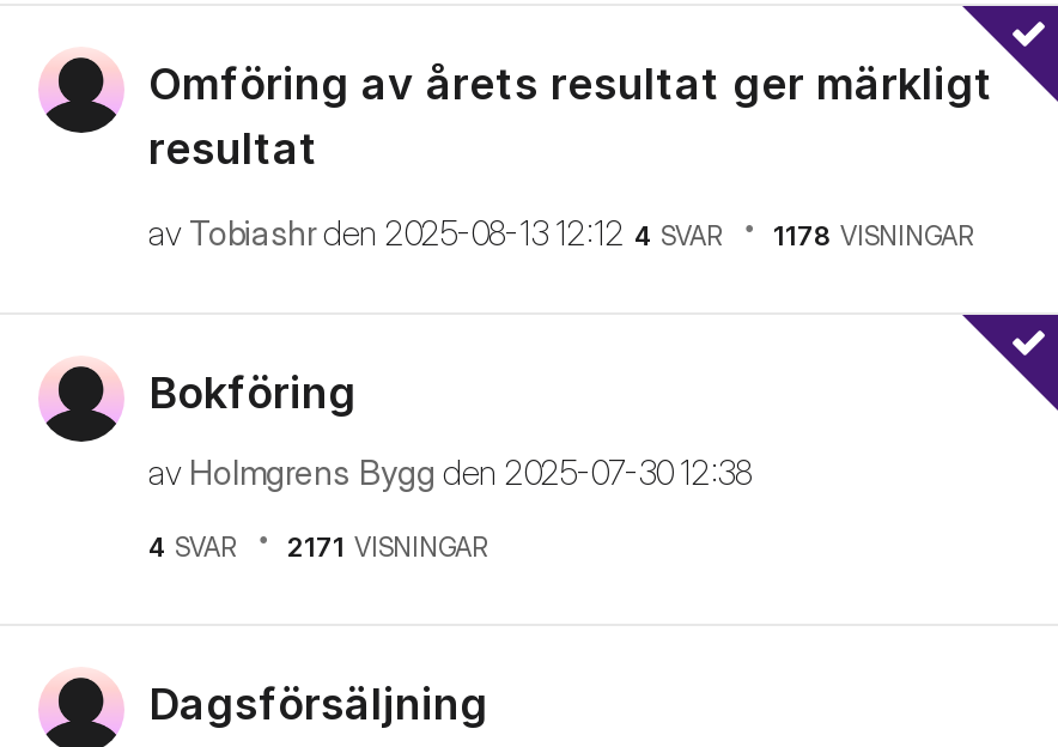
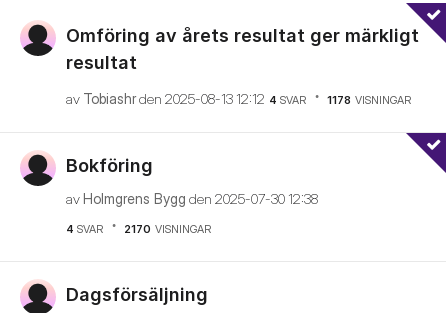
[148,529,488,563] 4 SVAR 2171 VISNINGAR -> [66,222,211,236] 4 SVAR 2170 VISNINGAR

